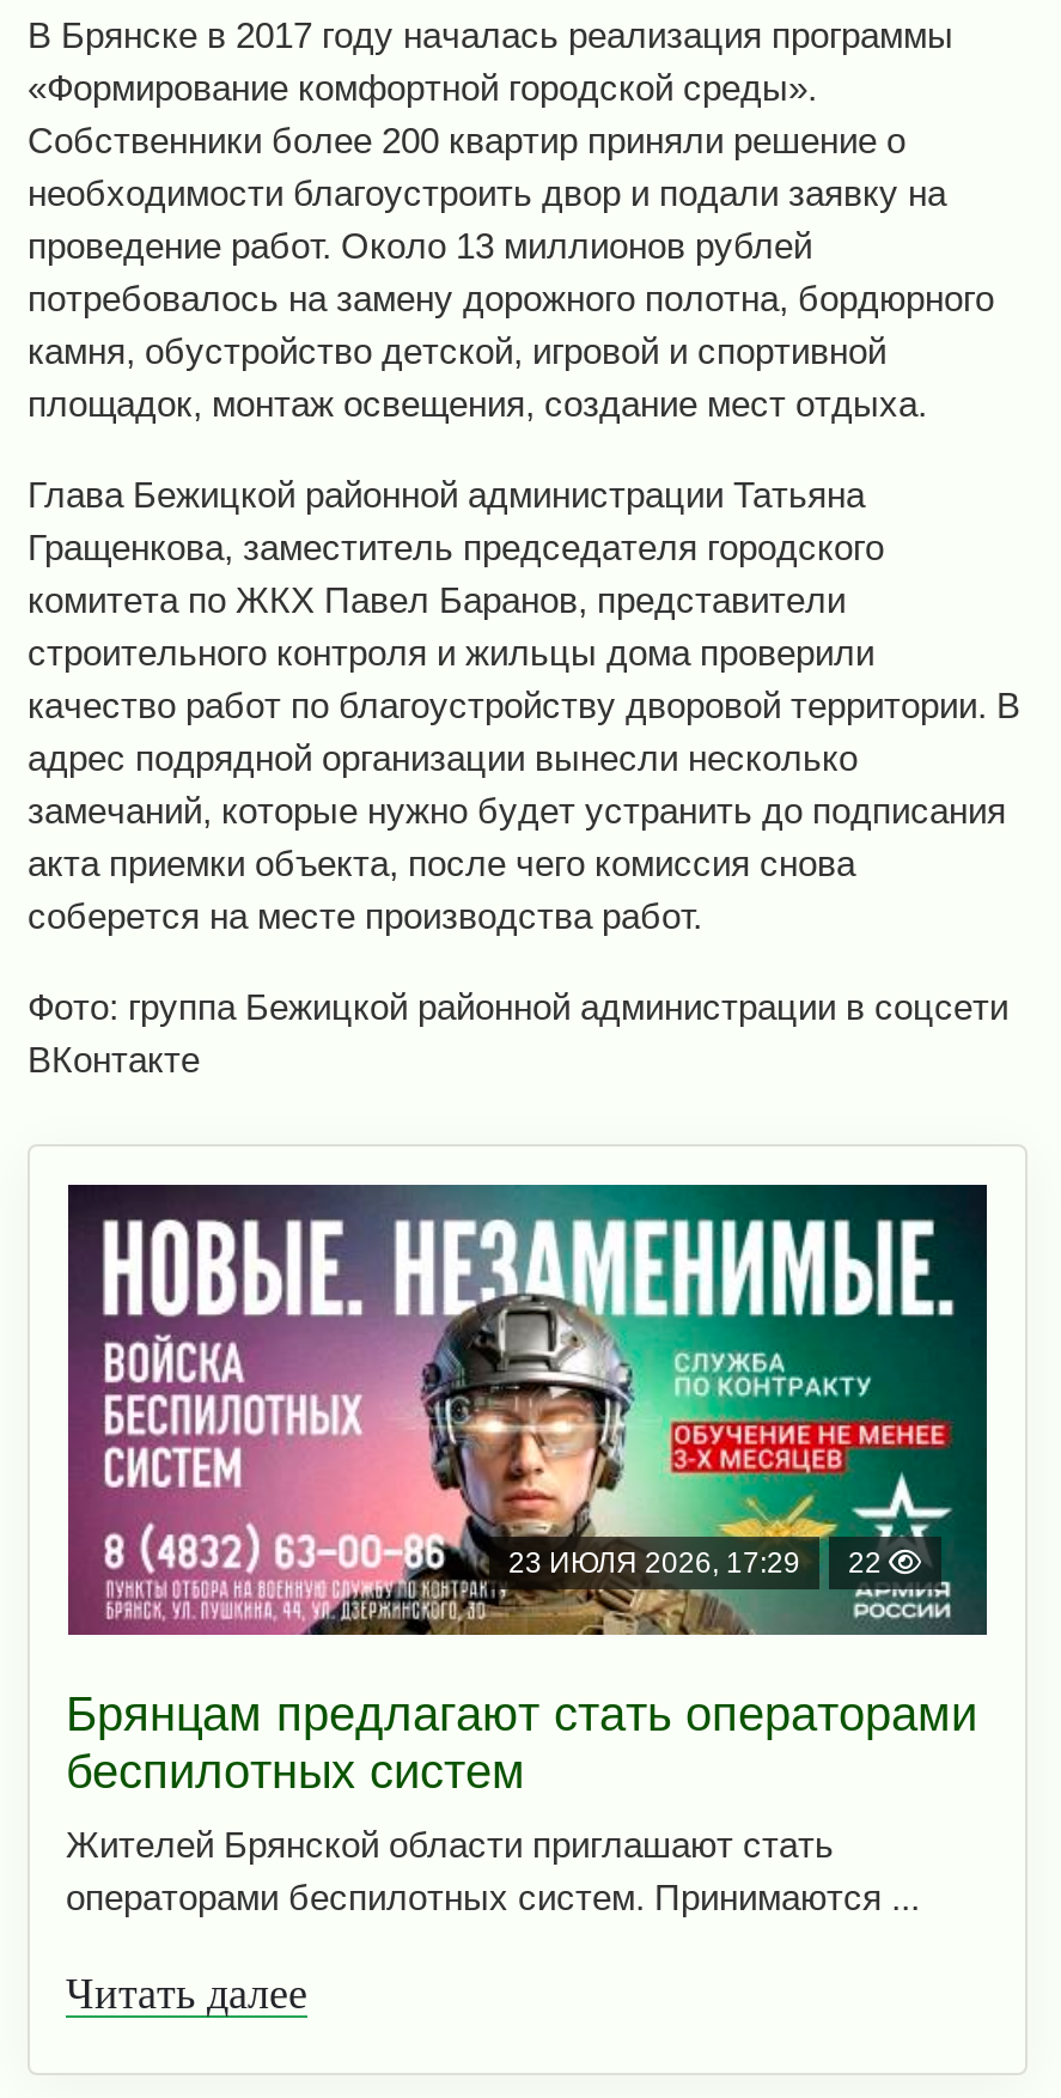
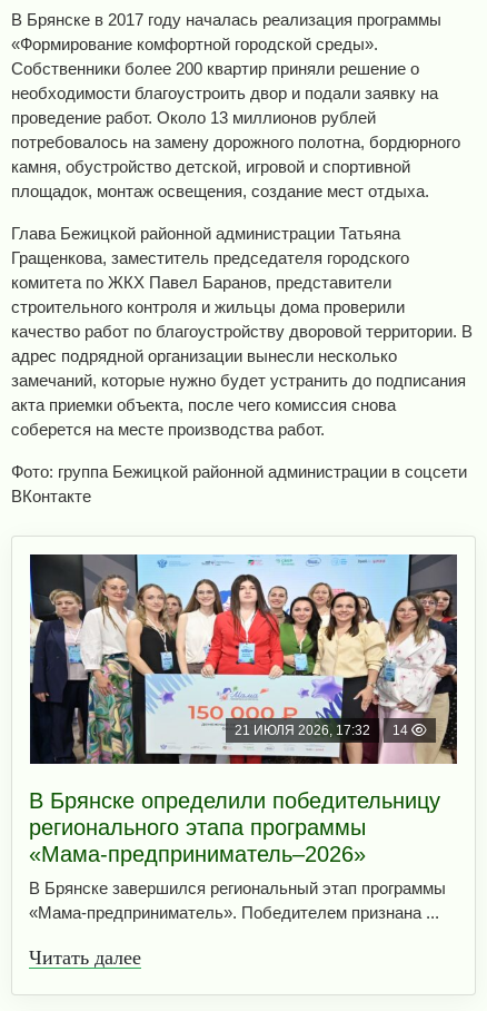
[66,1182,987,1613] [image] | 23 ИЮЛЯ 2026, 17:29 | 22 -> [29,553,458,765] [image] | 21 ИЮЛЯ 2026, 17:32 | 14
[66,1688,977,1799] Брянцам предлагают стать оперaторами | бeспилoтных систeм -> [29,789,440,867] В Брянске определили победительницу | регионального этапа программы | «Мама‑предприниматель–2026»
[66,1825,920,1918] Жителей Брянской области приглашают стать | операторами беспилотных систем. Принимаются ... -> [29,879,446,922] В Брянске завершился региональный этап программы | «Мама‑предприниматель». Победителем признана ...

